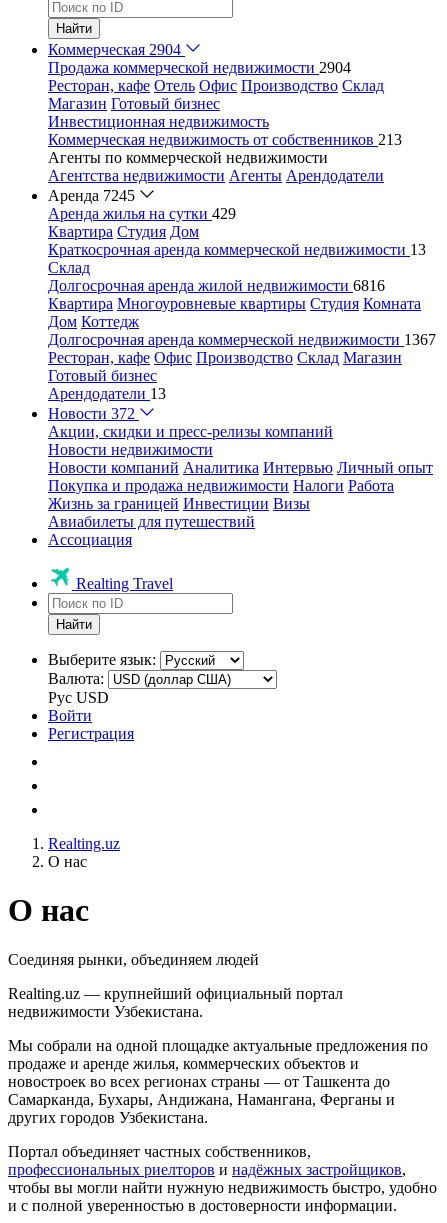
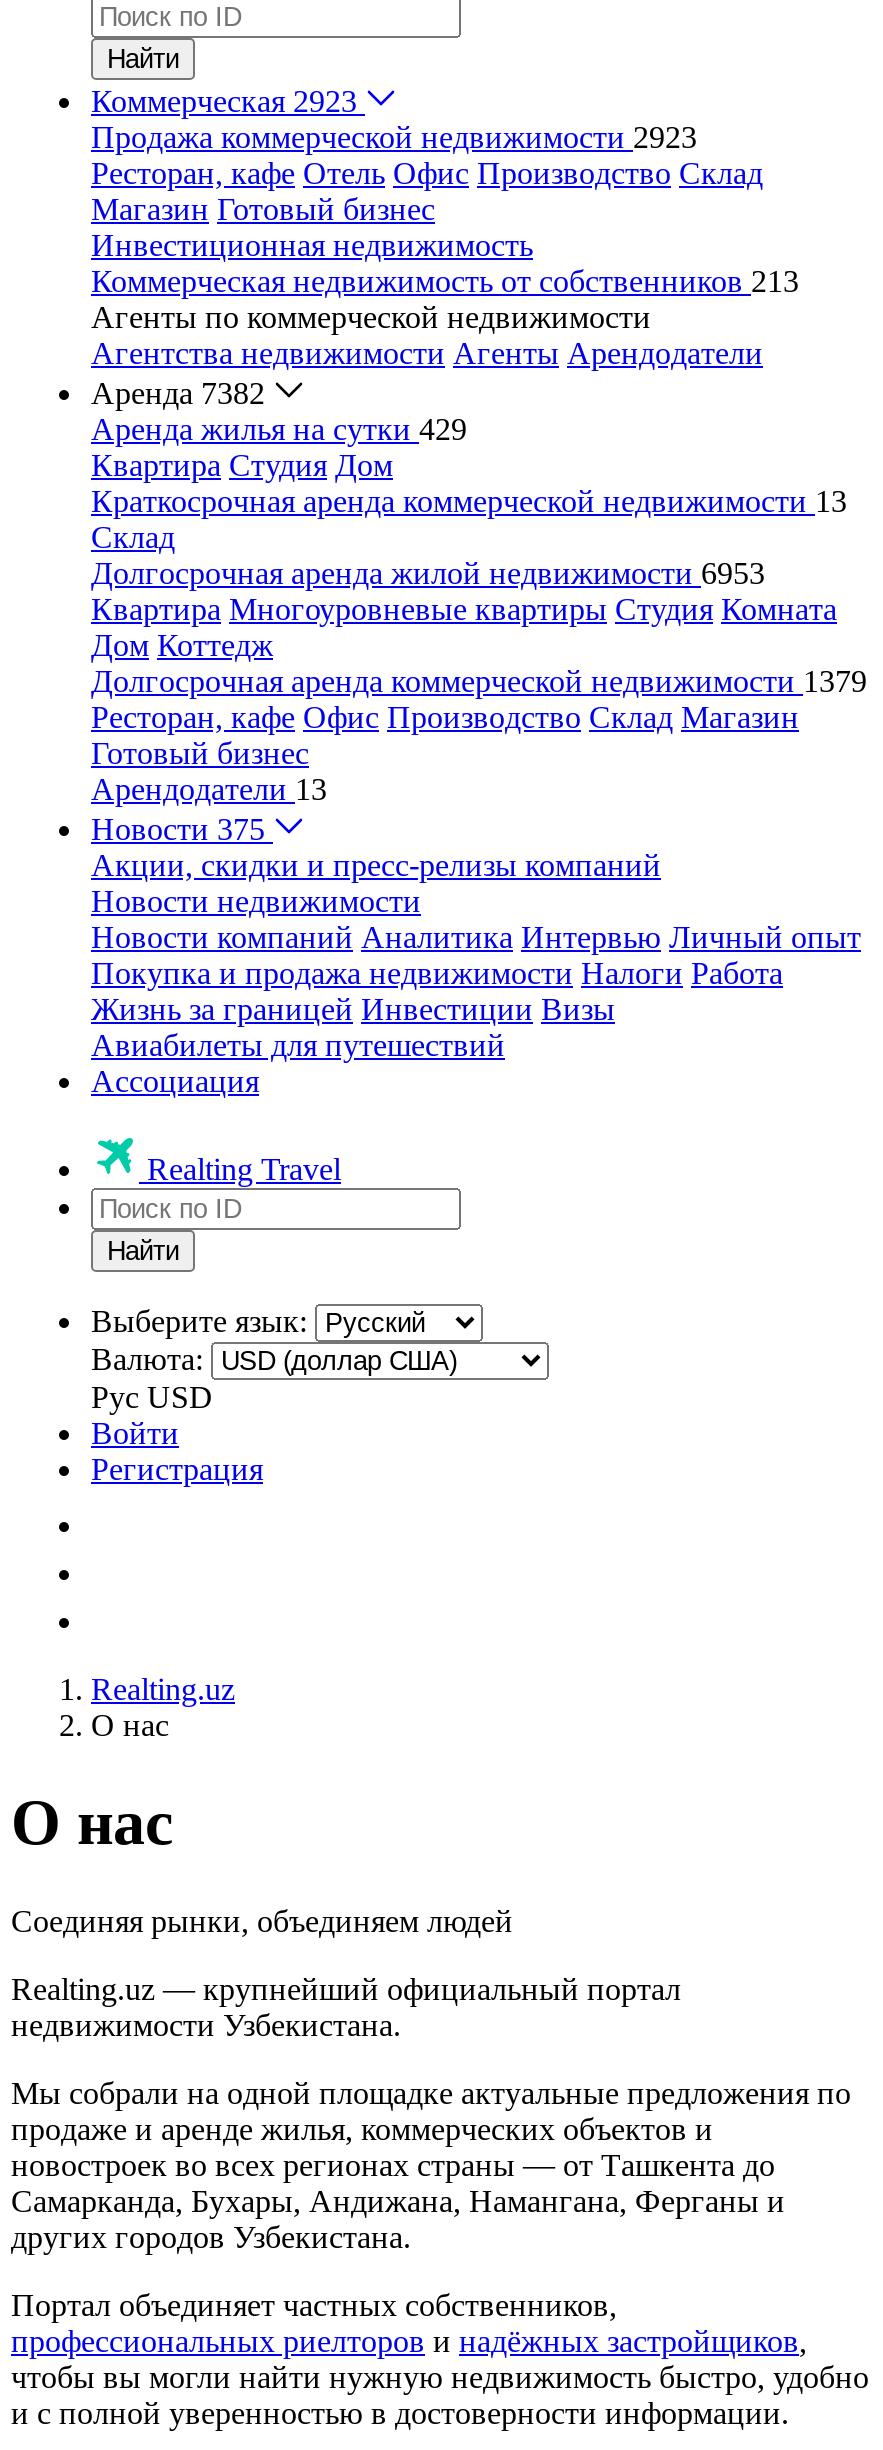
[48,41,181,58] Коммерческая 2904 -> [91,84,357,118] Коммерческая 2923
[48,59,351,76] Продажа коммерческой недвижимости 2904 -> [91,120,697,154] Продажа коммерческой недвижимости 2923
[48,187,135,204] Аренда 7245 -> [91,376,265,410] Аренда 7382
[48,277,385,294] Долгосрочная аренда жилой недвижимости 6816 -> [91,556,765,590] Долгосрочная аренда жилой недвижимости 6953
[48,331,436,348] Долгосрочная аренда коммерческой недвижимости 1367 -> [91,664,867,698] Долгосрочная аренда коммерческой недвижимости 1379
[48,405,135,422] Новости 372 -> [91,812,265,846] Новости 375

